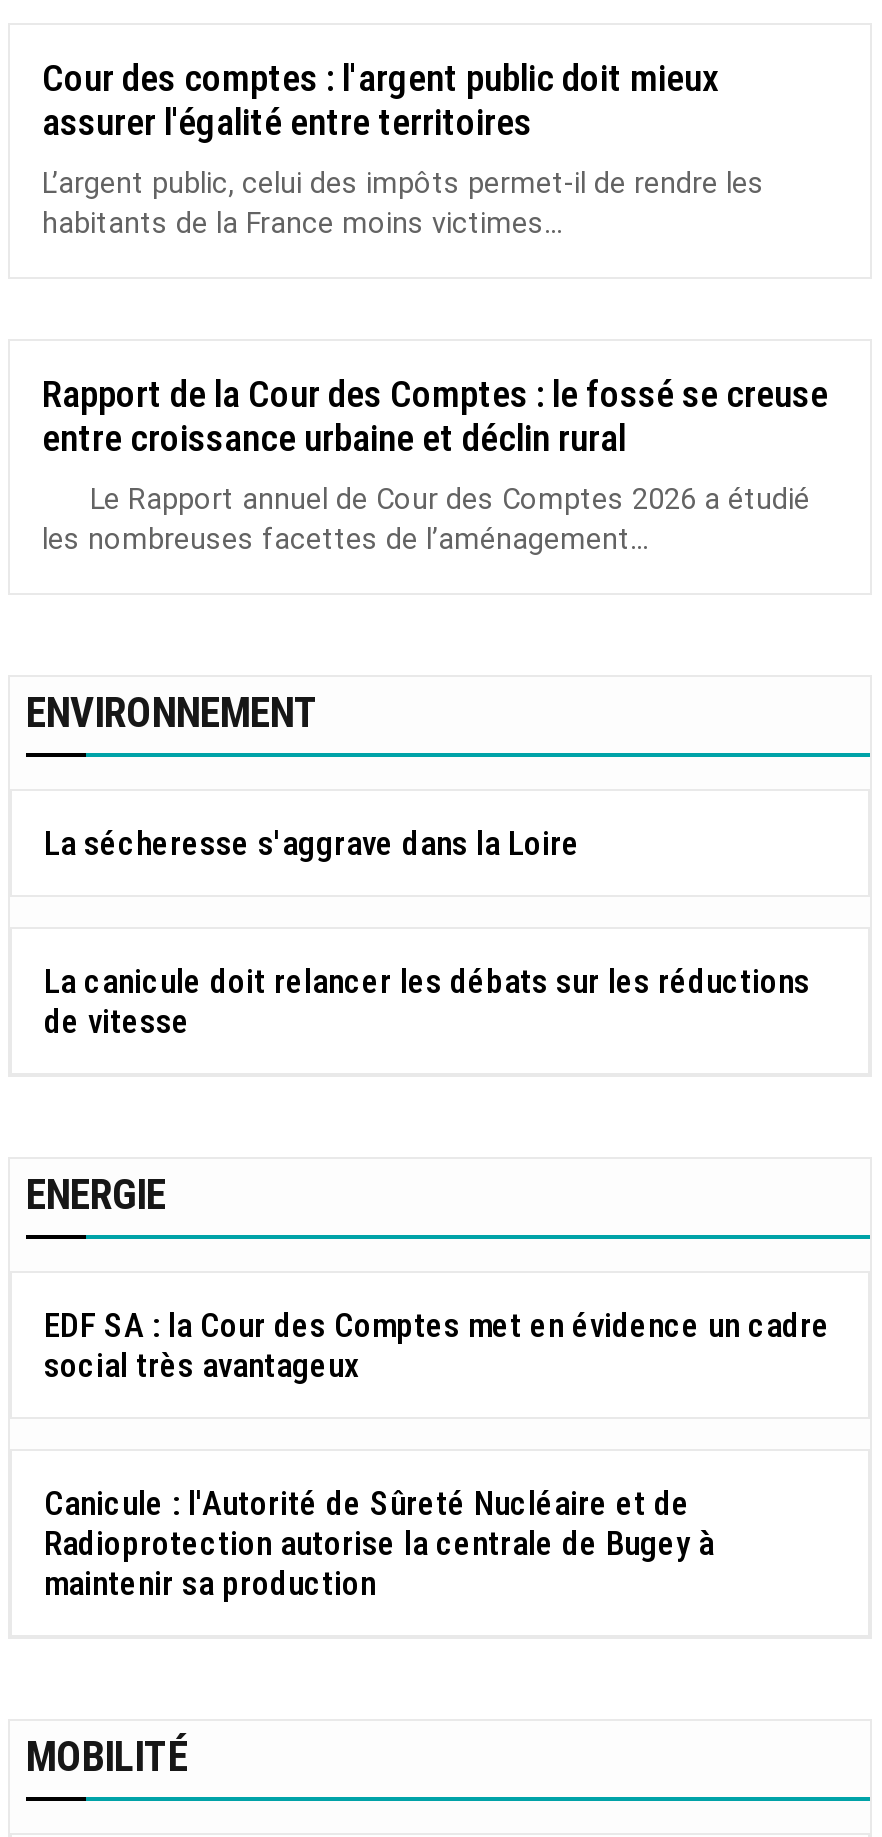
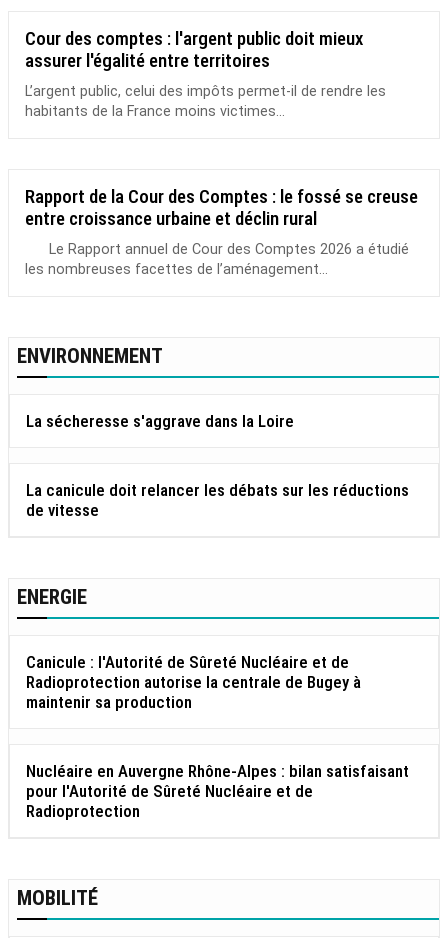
[44,1304,830,1384] EDF SA : la Cour des Comptes met en évidence un cadre | social très avantageux -> none
moved [44,1482,714,1602] -> [26,651,361,711]: Canicule : l'Autorité de Sûreté Nucléaire et de | Radioprotection autorise la centrale de Bugey à | maintenir sa production
none -> [26,760,409,820] Nucléaire en Auvergne Rhône-Alpes : bilan satisfaisant | pour l'Autorité de Sûreté Nucléaire et de | Radioprotection

